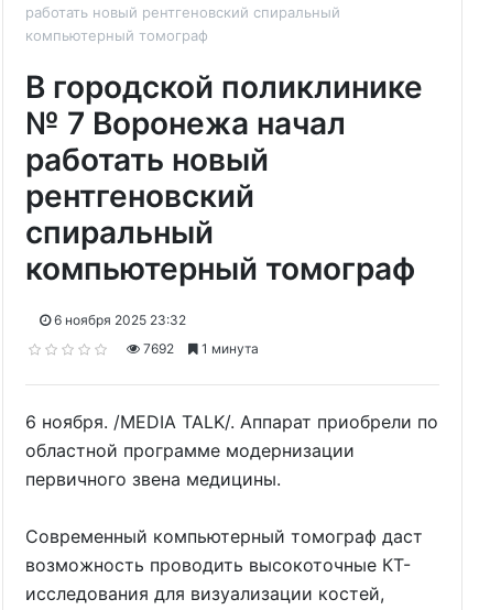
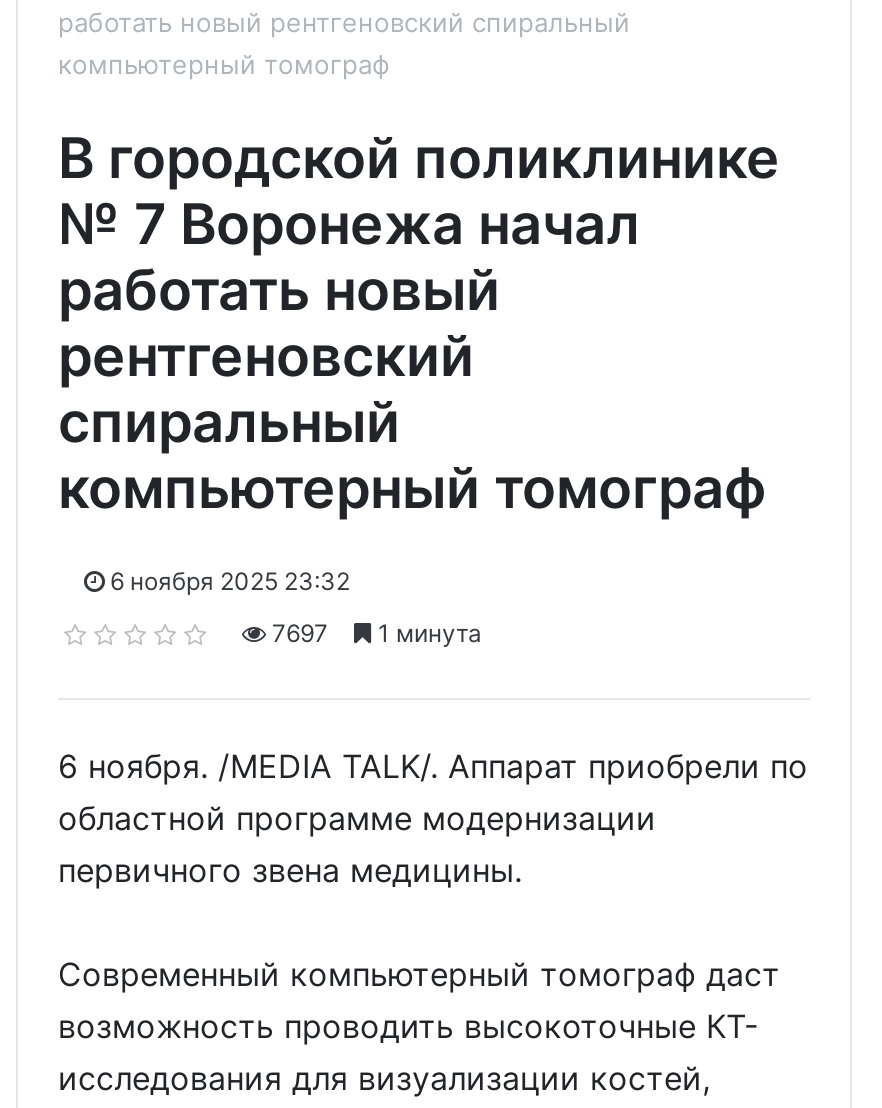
[140,340,174,357] 7692 -> [266,618,328,648] 7697

